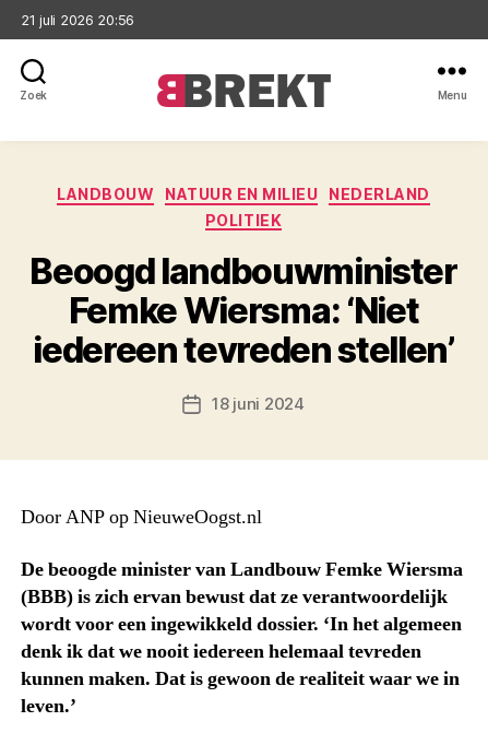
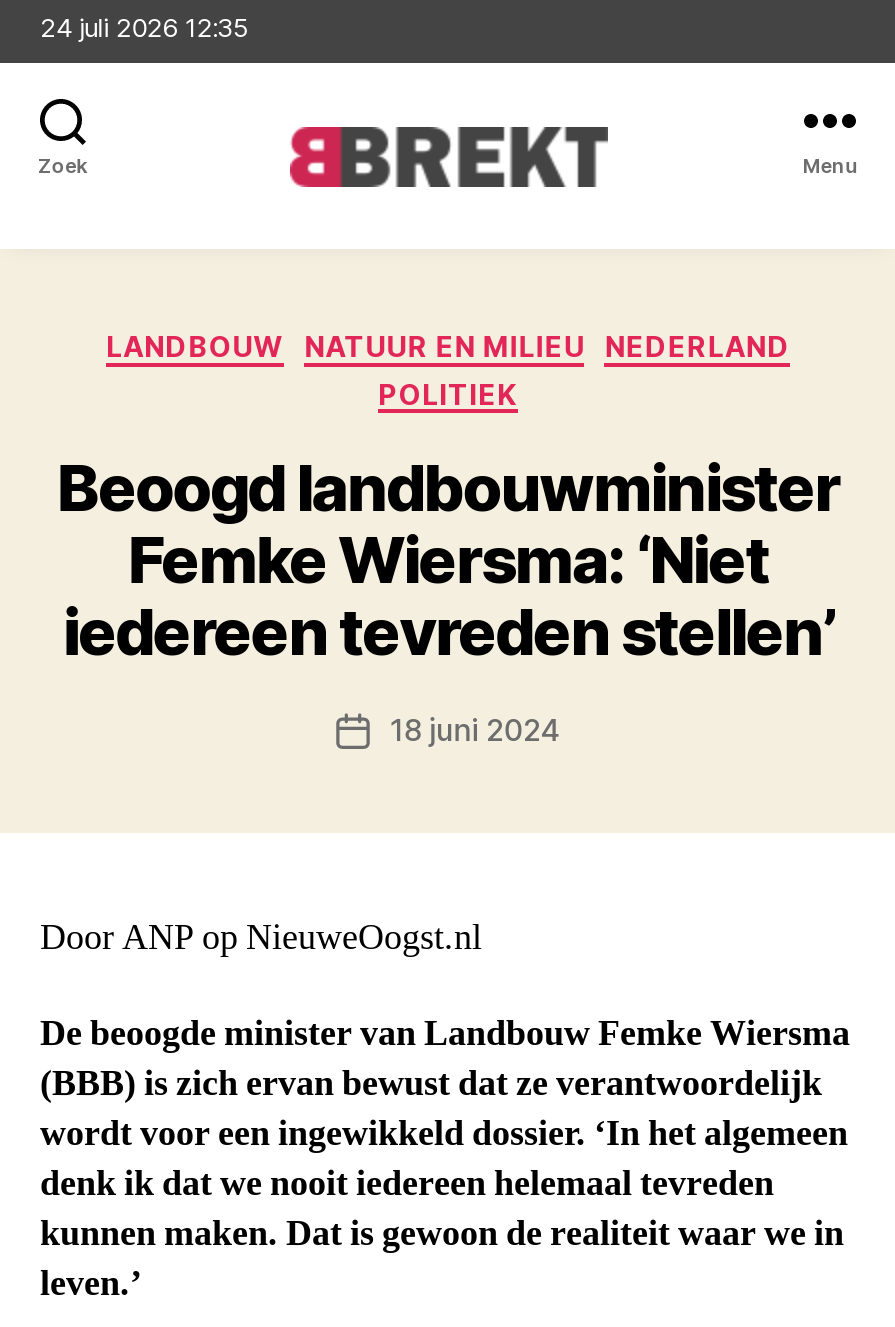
[21,11,134,28] 21 juli 2026 20:56 -> [40,11,248,43] 24 juli 2026 12:35

